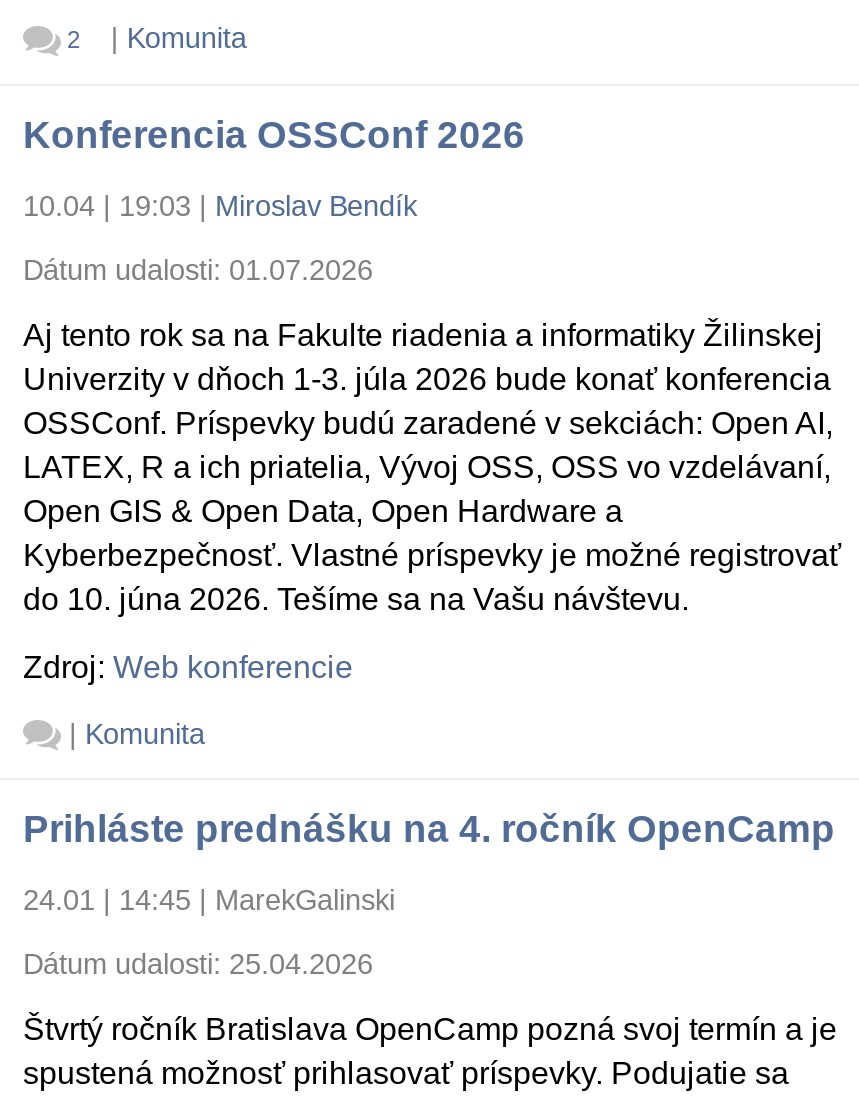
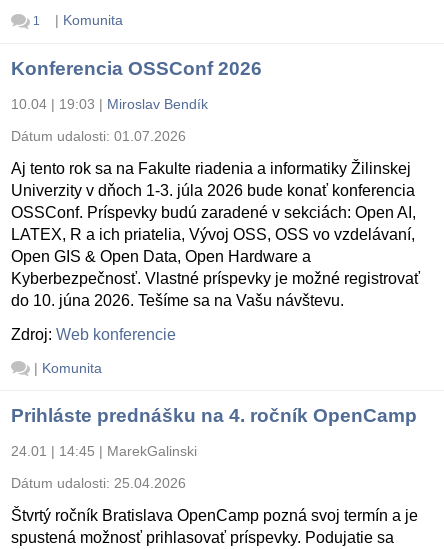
[67,25,81,53] 2 -> [33,13,40,27] 1

